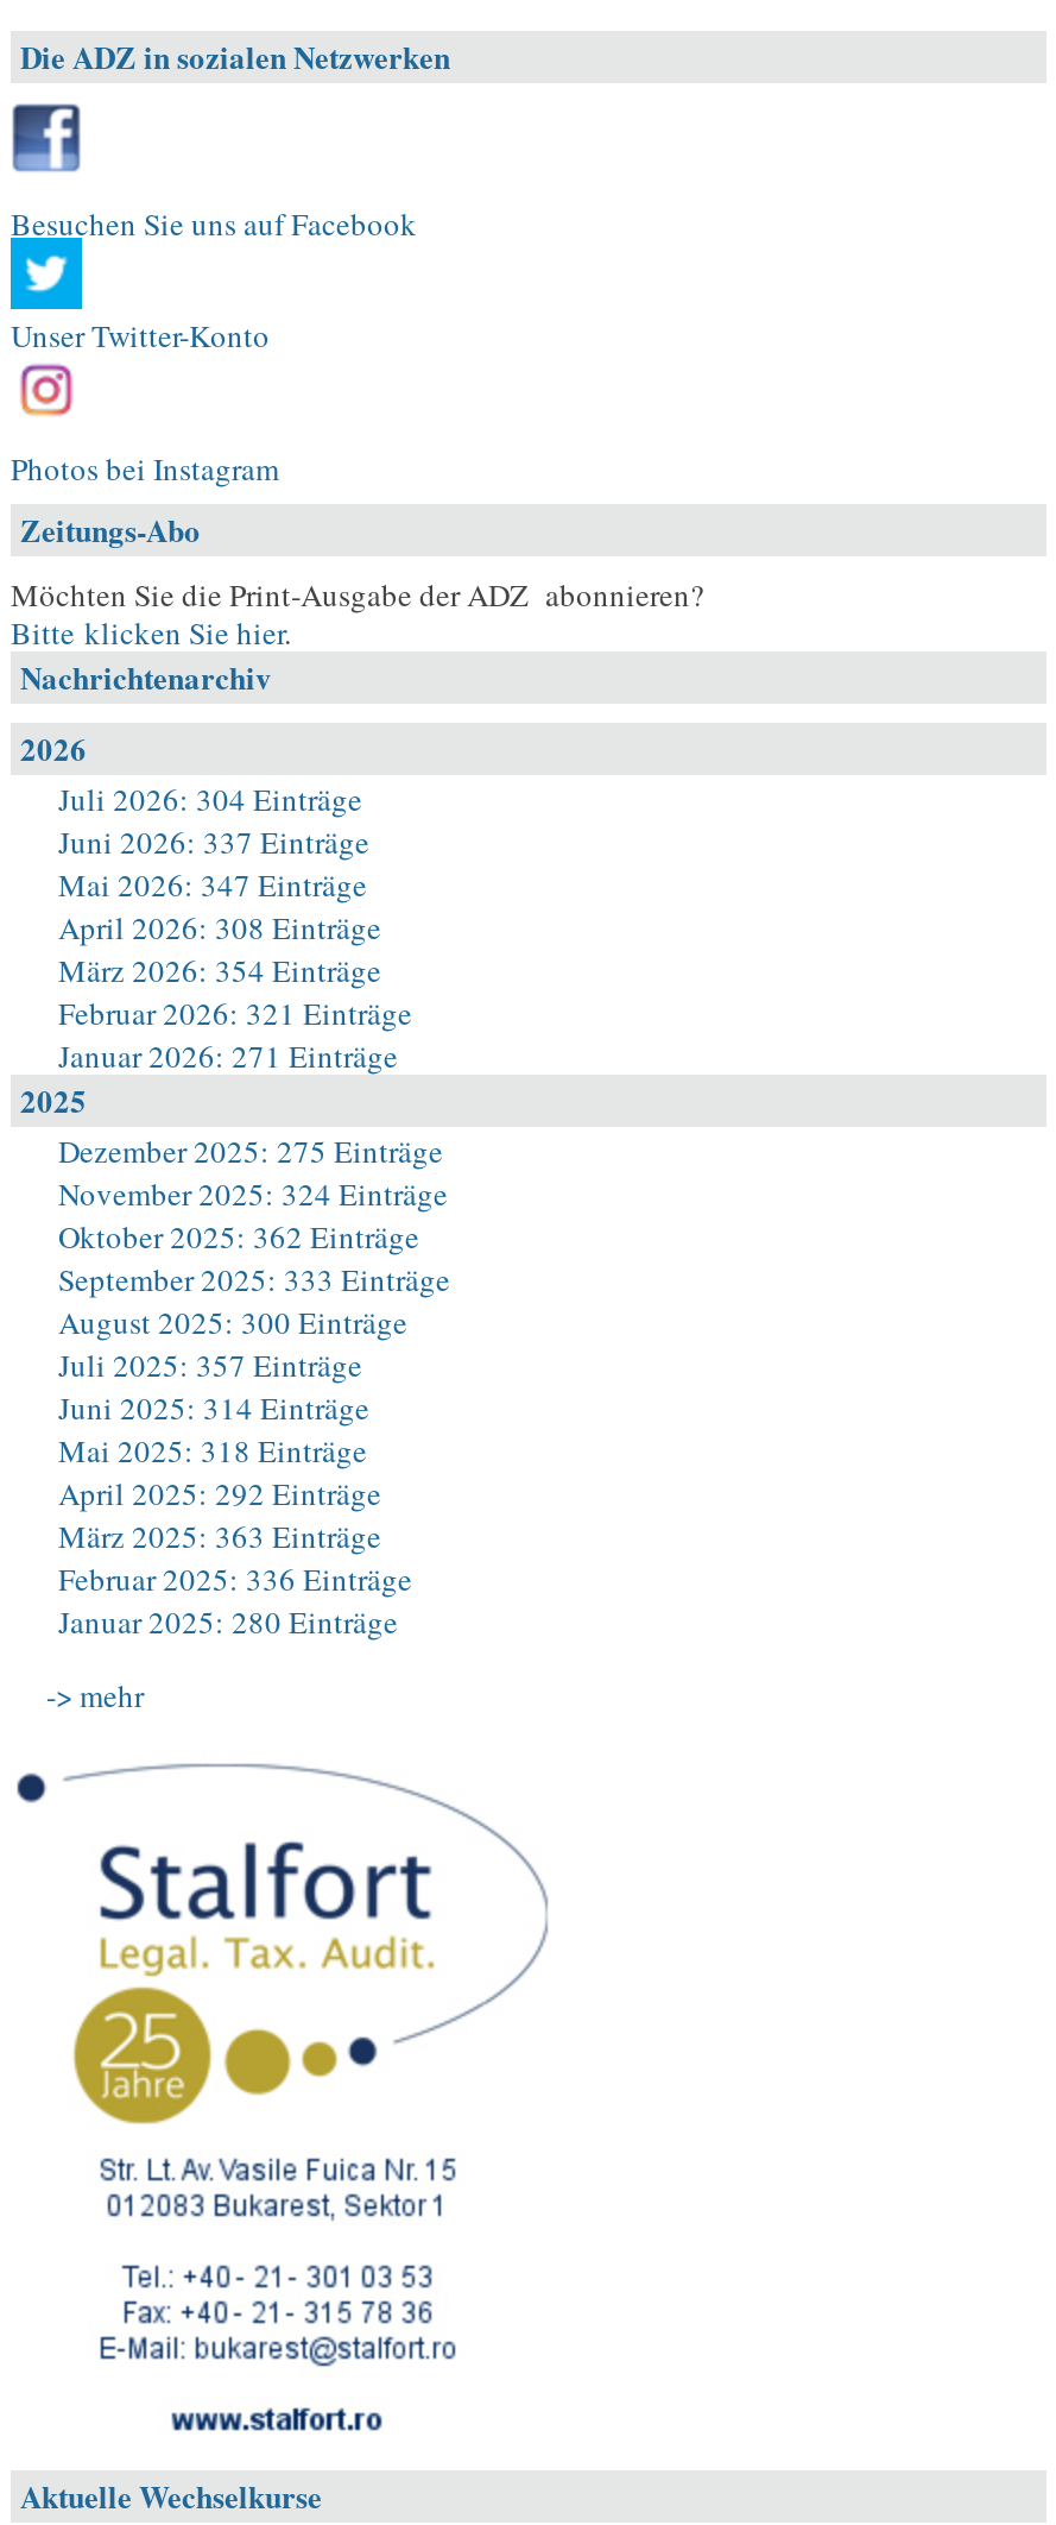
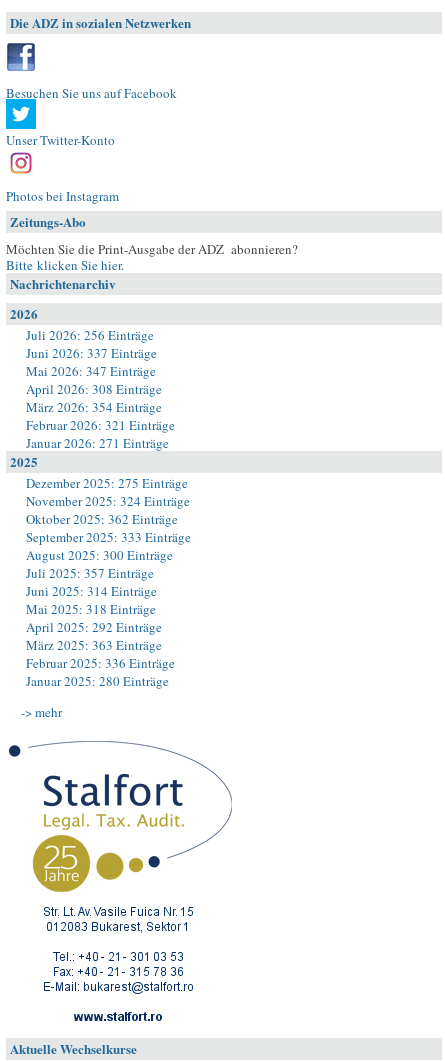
[58,777,362,820] Juli 2026: 304 Einträge -> [26,326,154,344] Juli 2026: 256 Einträge

